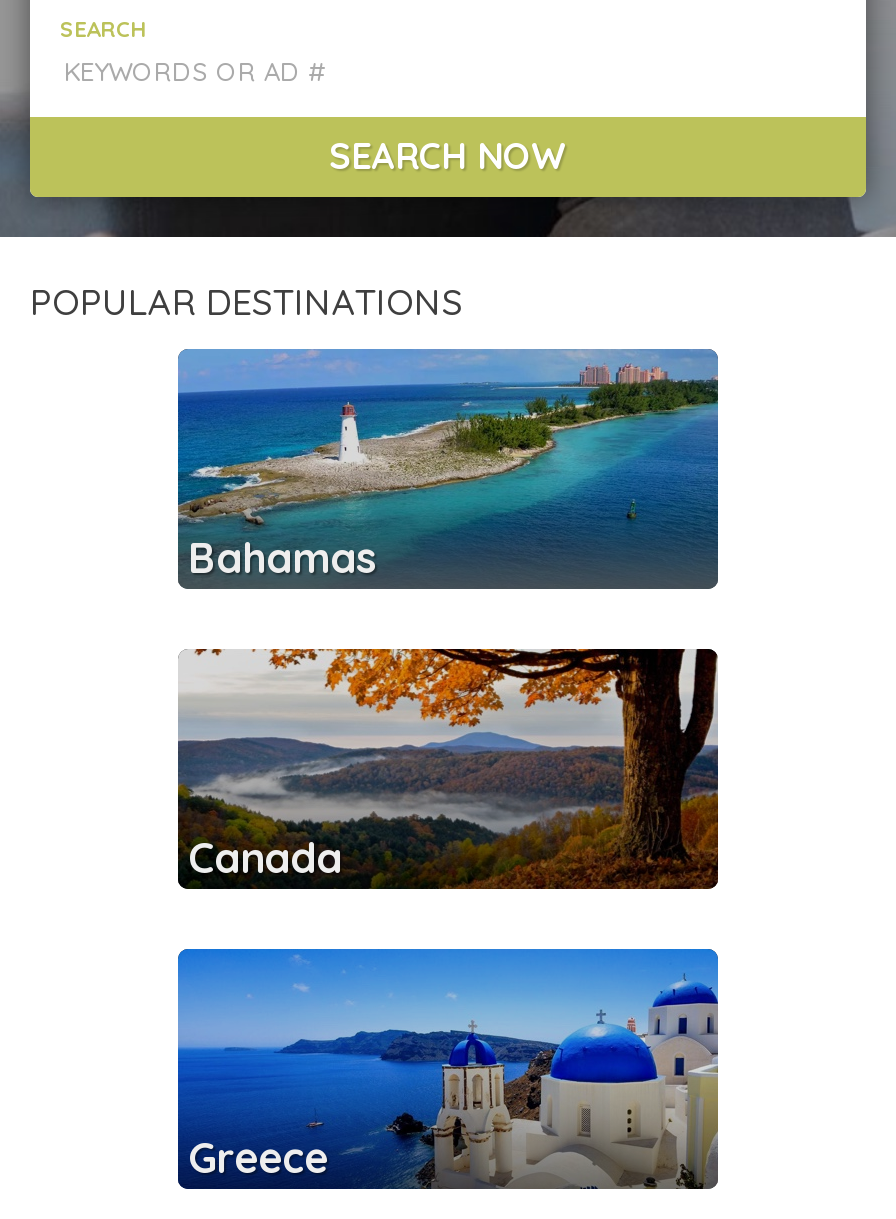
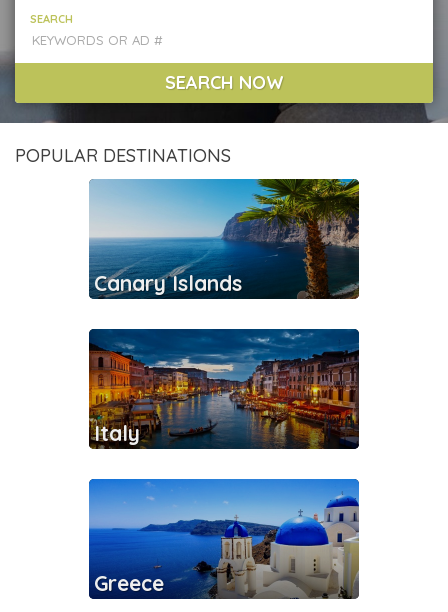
[176,347,720,589] [image] | Bahamas -> [89,178,360,299] [image] | Canary Islands
[176,647,720,889] [image] | Canada -> [88,328,360,449] [image] | Italy

